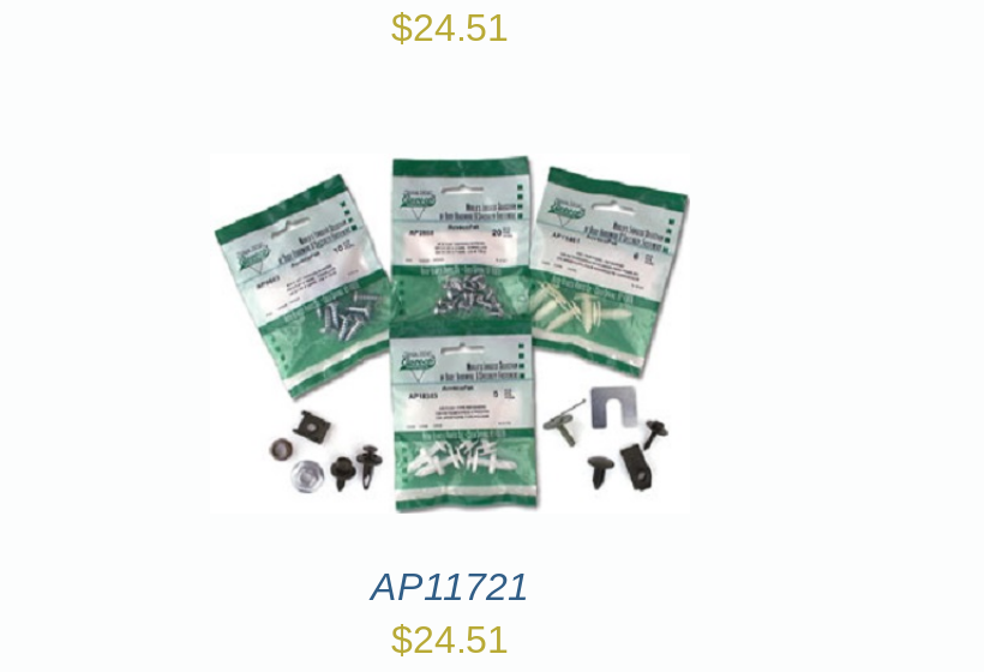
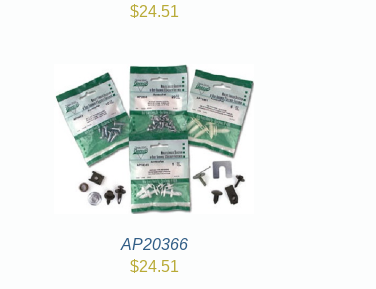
[371,565,529,606] AP11721 -> [120,235,187,252] AP20366

